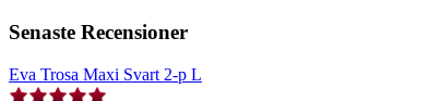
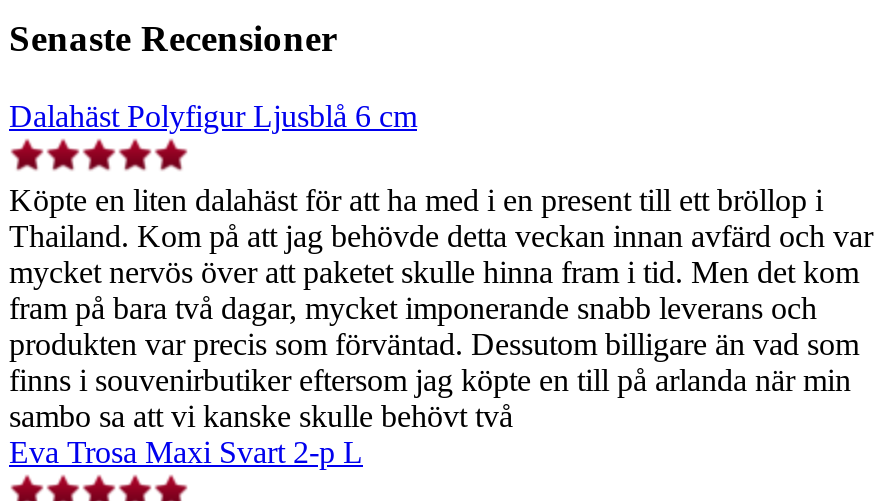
none -> [9,98,873,432] Dalahäst Polyfigur Ljusblå 6 cm | Köpte en liten dalahäst för att ha med i en present till ett bröllop i | Thailand. Kom på att jag behövde detta veckan innan avfärd och var | mycket nervös över att paketet skulle hinna fram i tid. Men det kom | fram på bara två dagar, mycket imponerande snabb leverans och | produkten var precis som förväntad. Dessutom billigare än vad som | finns i souvenirbutiker eftersom jag köpte en till på arlanda när min | sambo sa att vi kanske skulle behövt två

